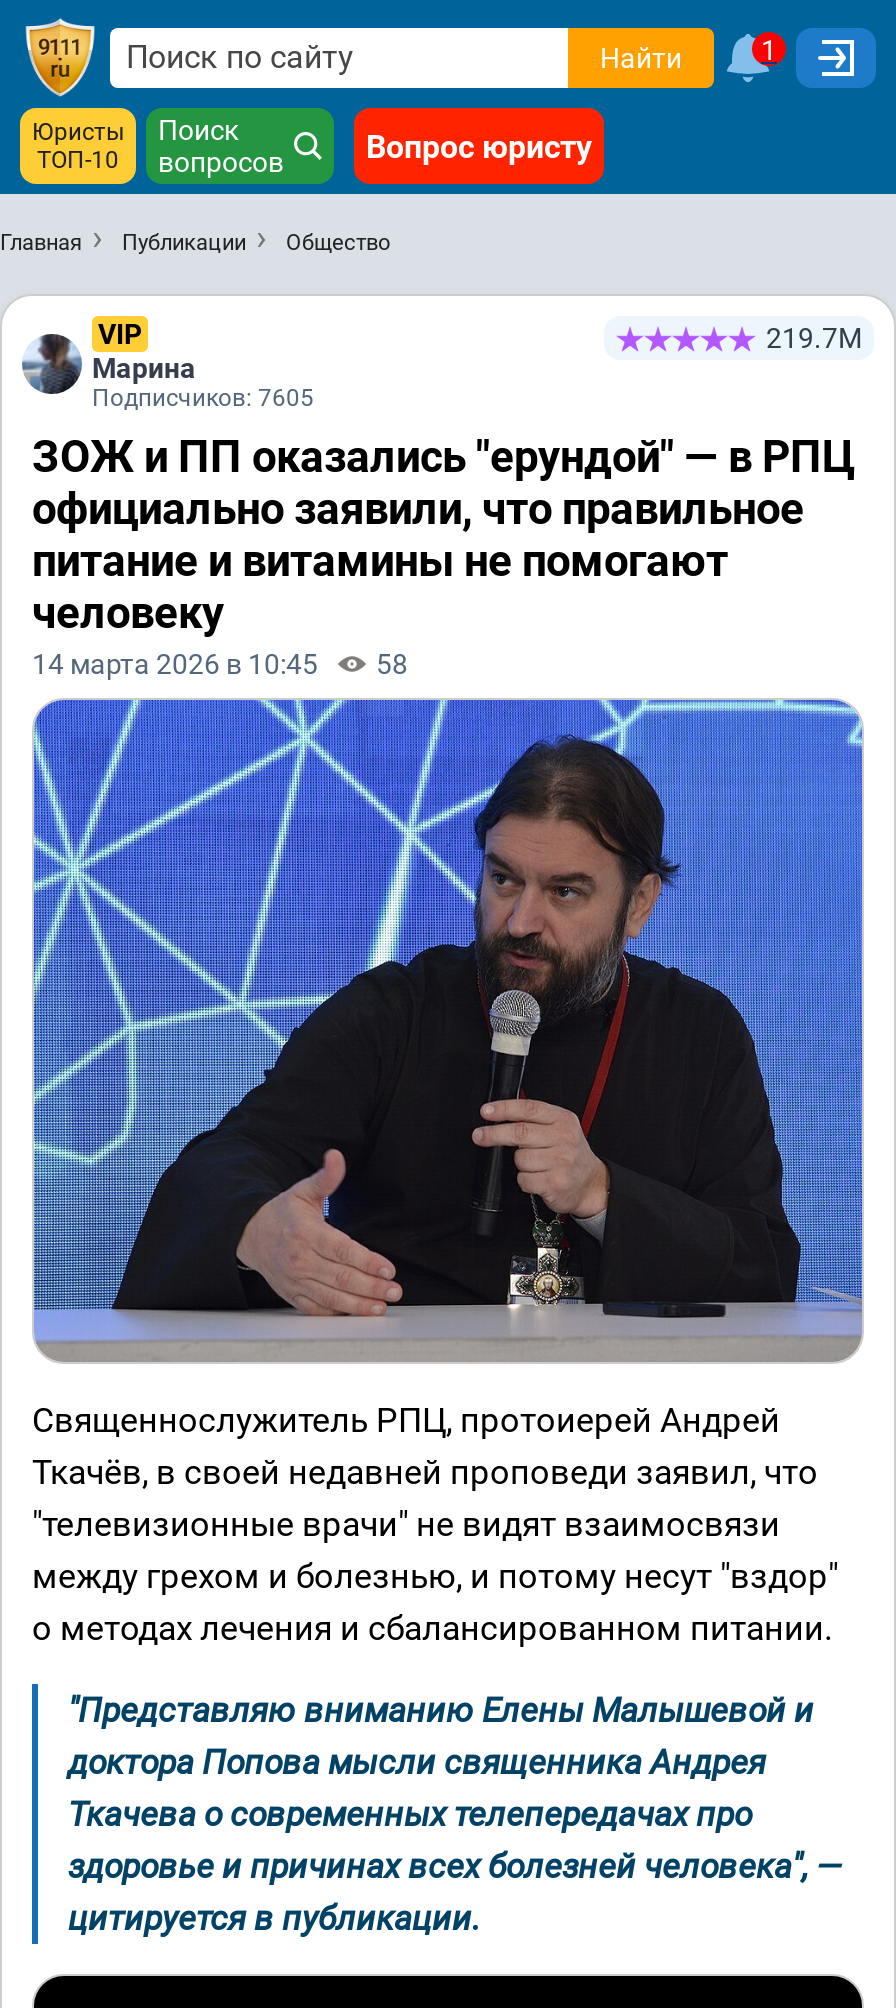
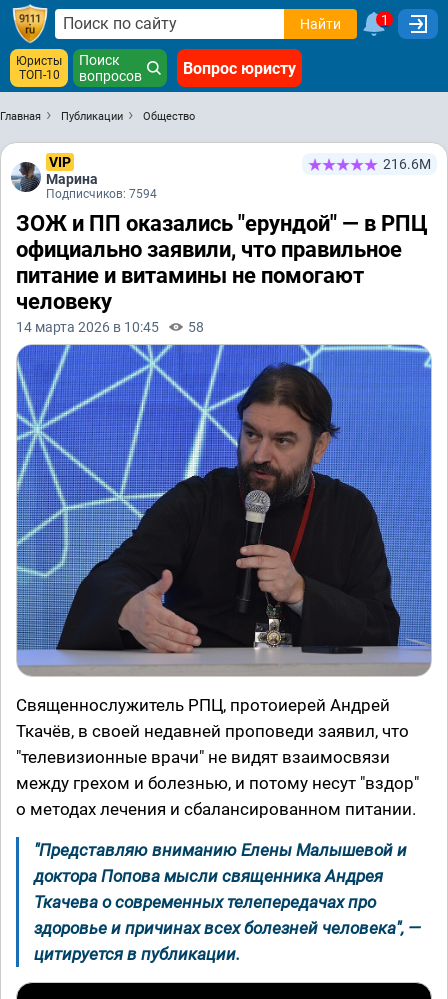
[766,322,862,354] 219.7М -> [383,156,431,172] 216.6М
[92,384,314,412] Подписчиков: 7605 -> [46,187,157,201] Подписчиков: 7594

